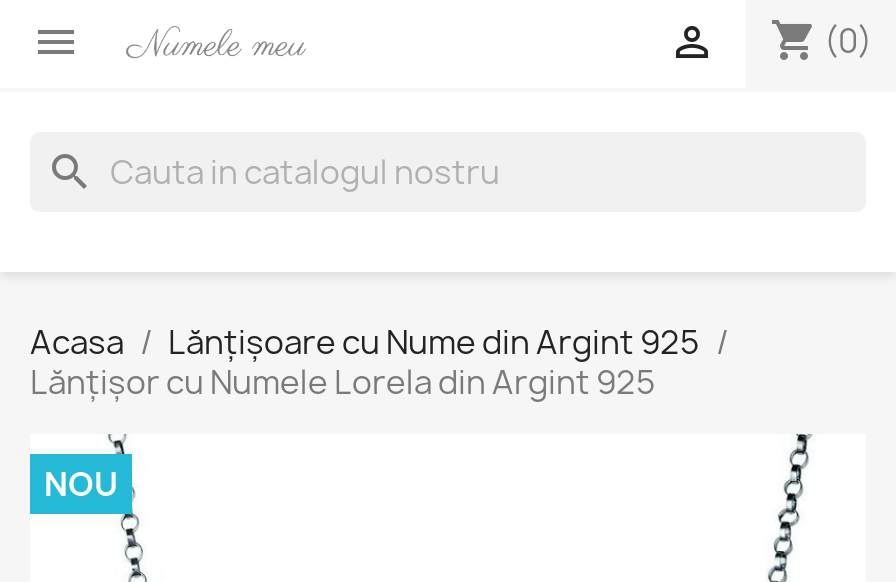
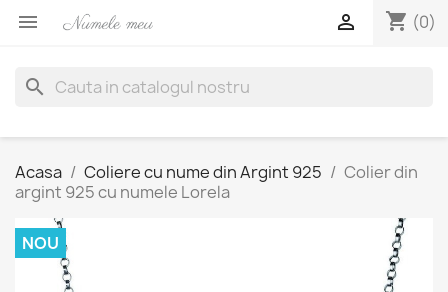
[30,320,700,404] Lănțișoare cu Nume din Argint 925 | Lănțișor cu Numele Lorela din Argint 925 -> [15,161,418,203] Coliere cu nume din Argint 925 | Colier din | argint 925 cu numele Lorela

